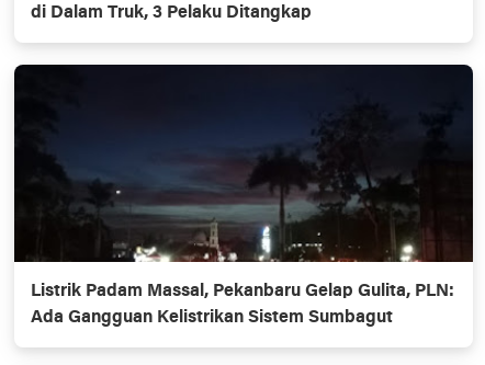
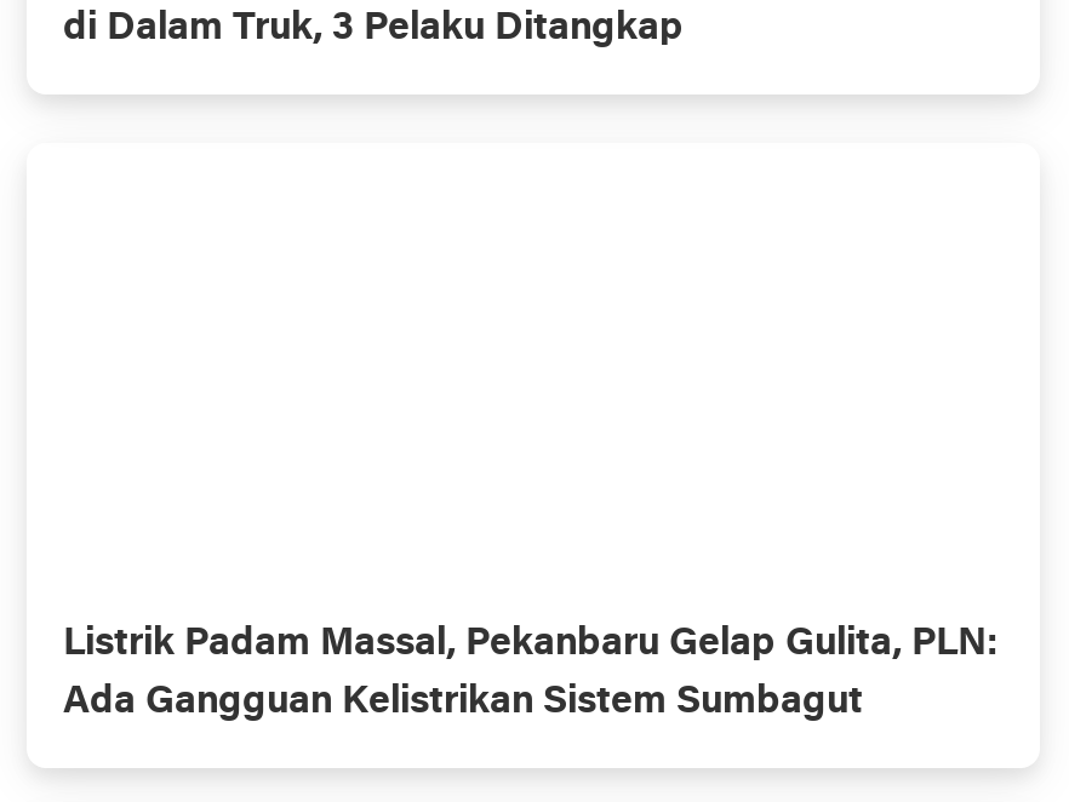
[13,64,474,263] [image] -> none

